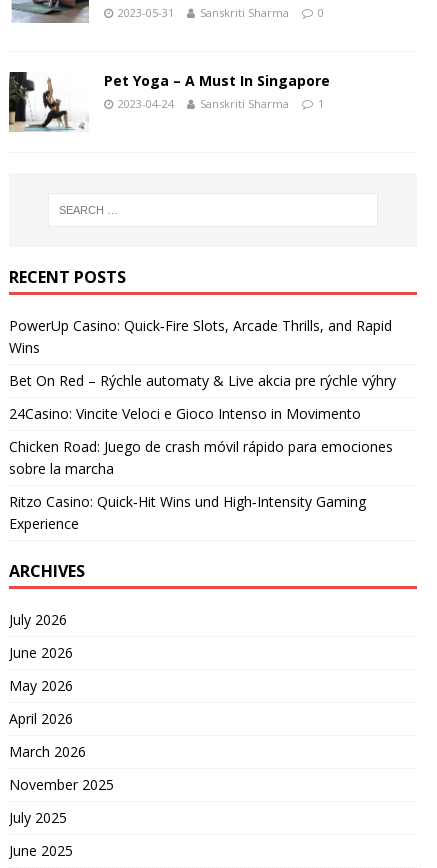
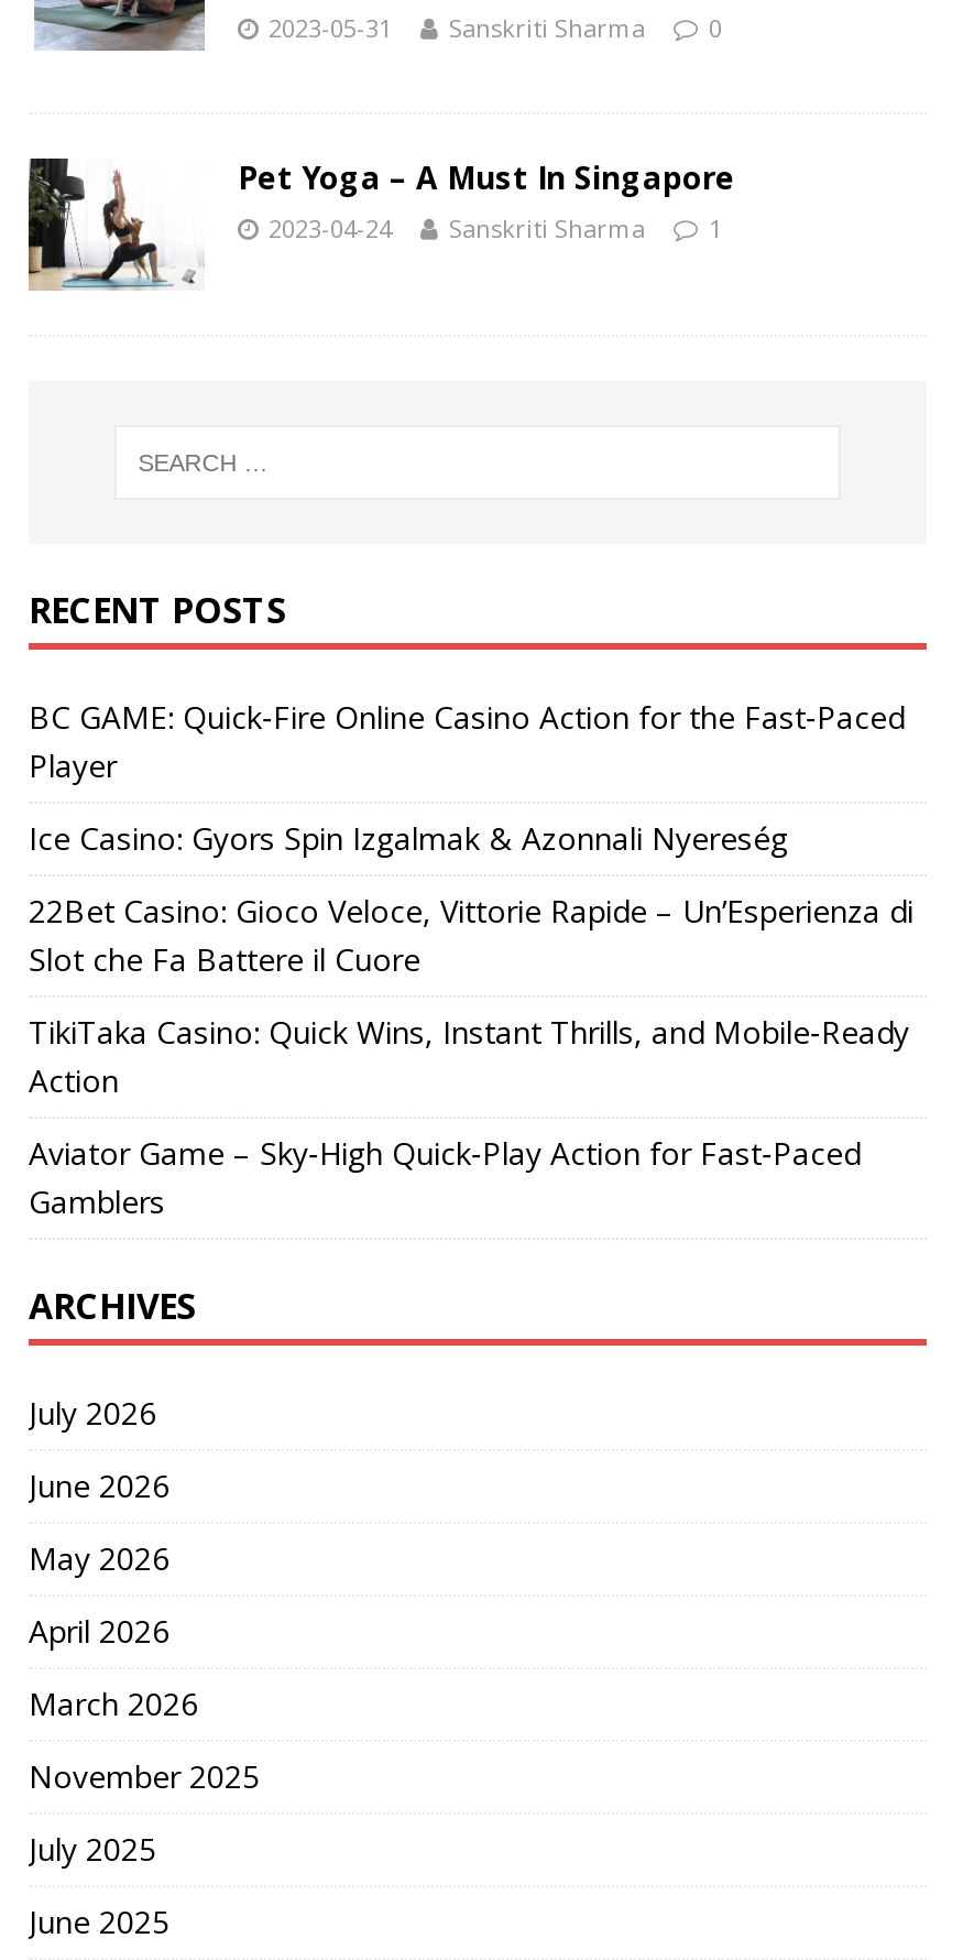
[9,316,392,357] PowerUp Casino: Quick‑Fire Slots, Arcade Thrills, and Rapid | Wins -> [29,697,905,787] BC GAME: Quick‑Fire Online Casino Action for the Fast‑Paced | Player
[9,371,396,390] Bet On Red – Rýchle automaty & Live akcia pre rýchle výhry -> [29,818,788,860] Ice Casino: Gyors Spin Izgalmak & Azonnali Nyereség
[9,404,361,423] 24Casino: Vincite Veloci e Gioco Intenso in Movimento -> [29,891,913,981] 22Bet Casino: Gioco Veloce, Vittorie Rapide – Un’Esperienza di | Slot che Fa Battere il Cuore
[9,437,393,478] Chicken Road: Juego de crash móvil rápido para emociones | sobre la marcha -> [29,1012,909,1102] TikiTaka Casino: Quick Wins, Instant Thrills, and Mobile‑Ready | Action
[9,492,366,533] Ritzo Casino: Quick‑Hit Wins und High‑Intensity Gaming | Experience -> [29,1133,861,1223] Aviator Game – Sky‑High Quick‑Play Action for Fast‑Paced | Gamblers

